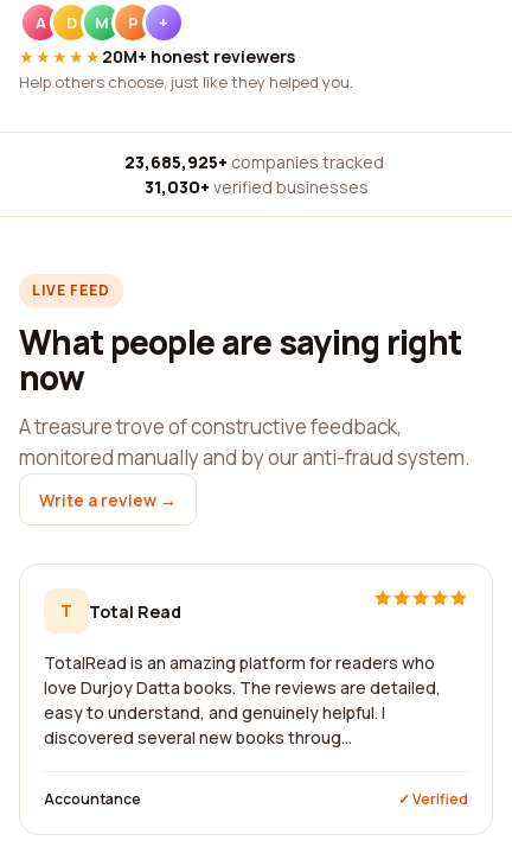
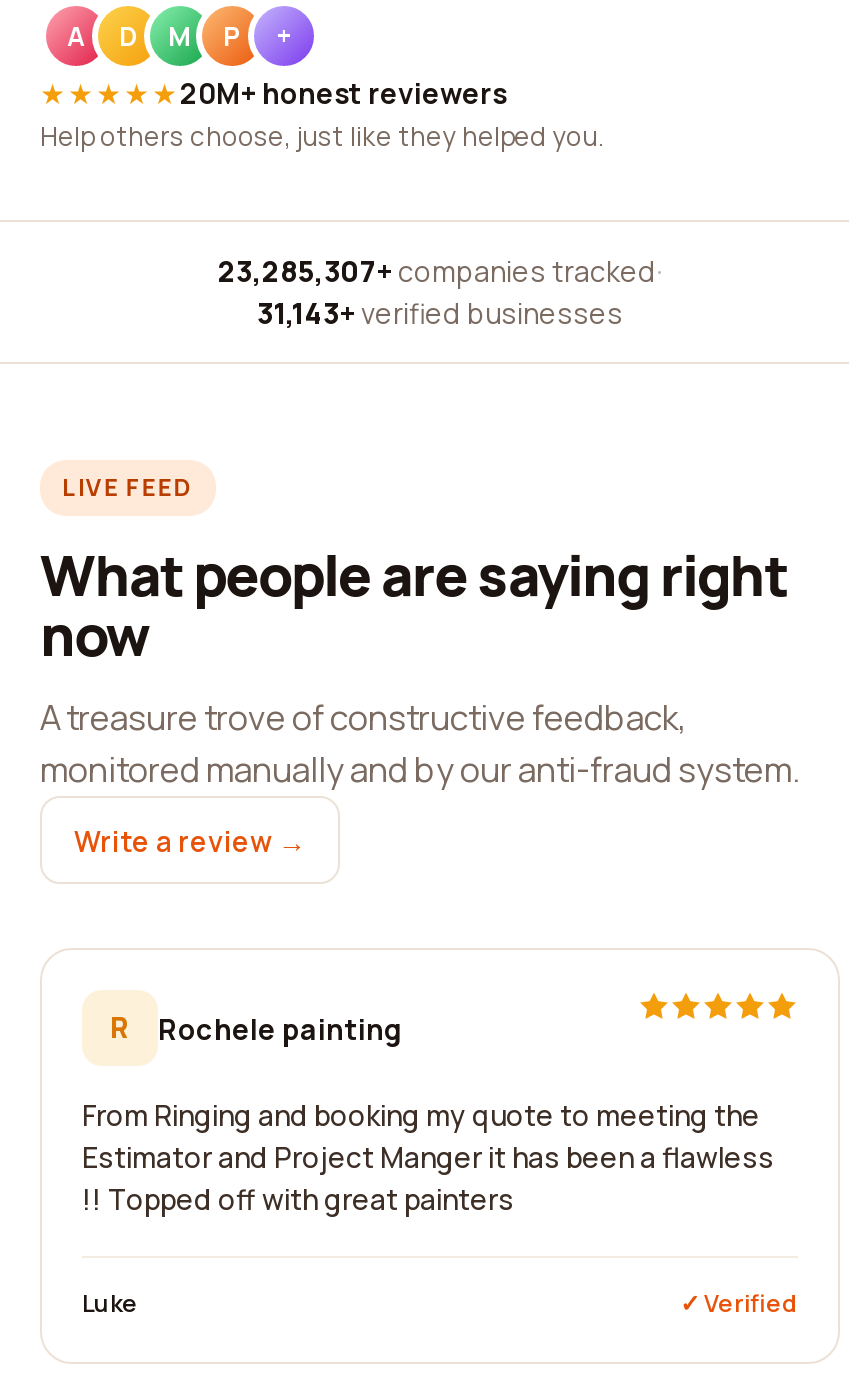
[124,151,388,173] 23,685,925+ companies tracked · -> [218,252,662,290] 23,285,307+ companies tracked ·
[144,176,368,198] 31,030+ verified businesses -> [257,294,623,332] 31,143+ verified businesses
[60,599,181,622] T | Total Read -> [110,1008,402,1047] R | Rochele painting
[44,651,441,749] TotalRead is an amazing platform for readers who | love Durjoy Datta books. The reviews are detailed, | easy to understand, and genuinely helpful. I | discovered several new books throug... -> [82,1096,774,1218] From Ringing and booking my quote to meeting the | Estimator and Project Manger it has been a flawless | !! Topped off with great painters
[44,789,141,809] Accountance -> [82,1286,138,1320] Luke

